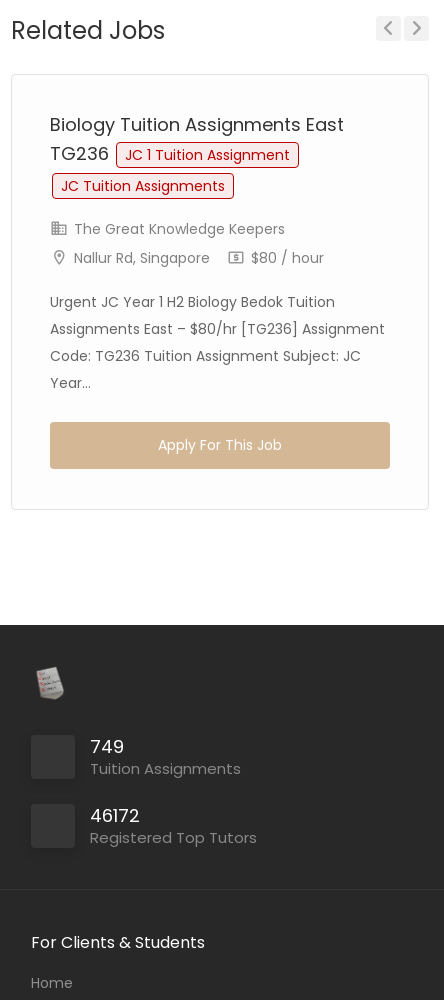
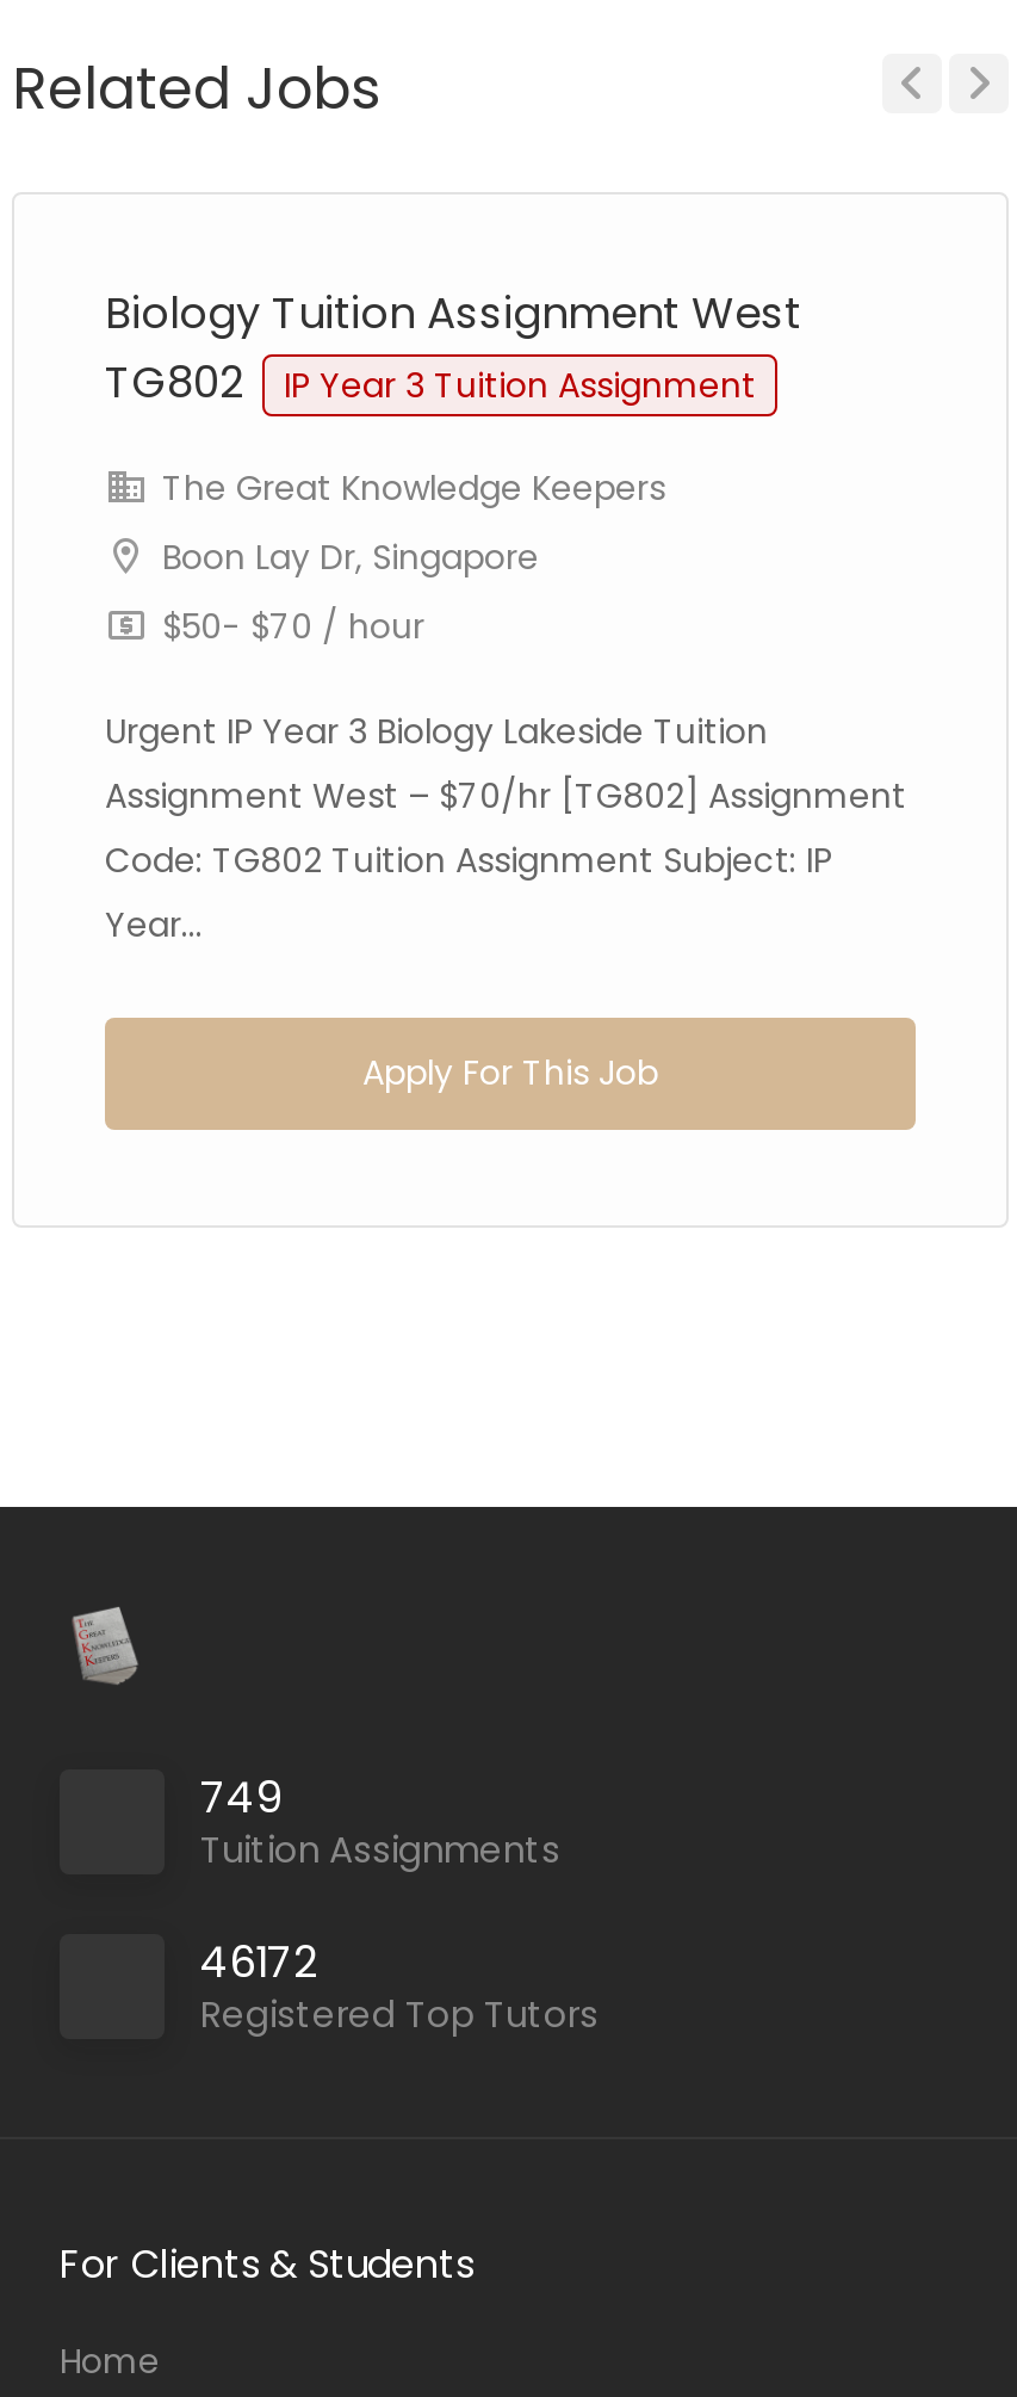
[50,112,344,196] Biology Tuition Assignments East | TG236 JC 1 Tuition Assignment | JC Tuition Assignments -> [105,283,801,412] Biology Tuition Assignment West | TG802 IP Year 3 Tuition Assignment
moved [70,219,285,239] -> [153,464,665,512]: The Great Knowledge Keepers
[74,248,324,268] Nallur Rd, Singapore | $80 / hour -> [153,533,539,650] Boon Lay Dr, Singapore | $50- $70 / hour
[50,292,385,366] Urgent JC Year 1 H2 Biology Bedok Tuition | Assignments East – $80/hr [TG236] Assignment | Code: TG236 Tuition Assignment Subject: JC -> [105,708,906,884] Urgent IP Year 3 Biology Lakeside Tuition | Assignment West – $70/hr [TG802] Assignment | Code: TG802 Tuition Assignment Subject: IP

